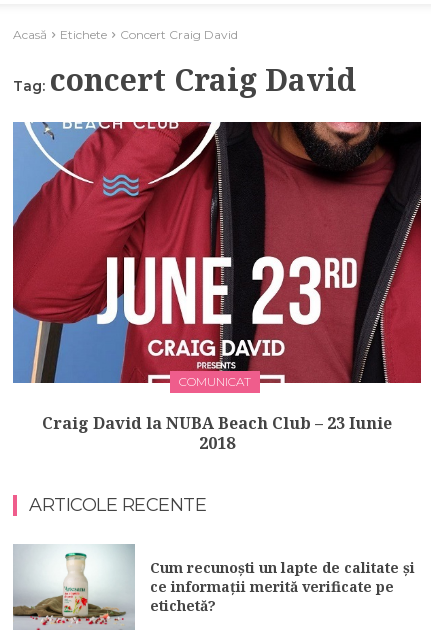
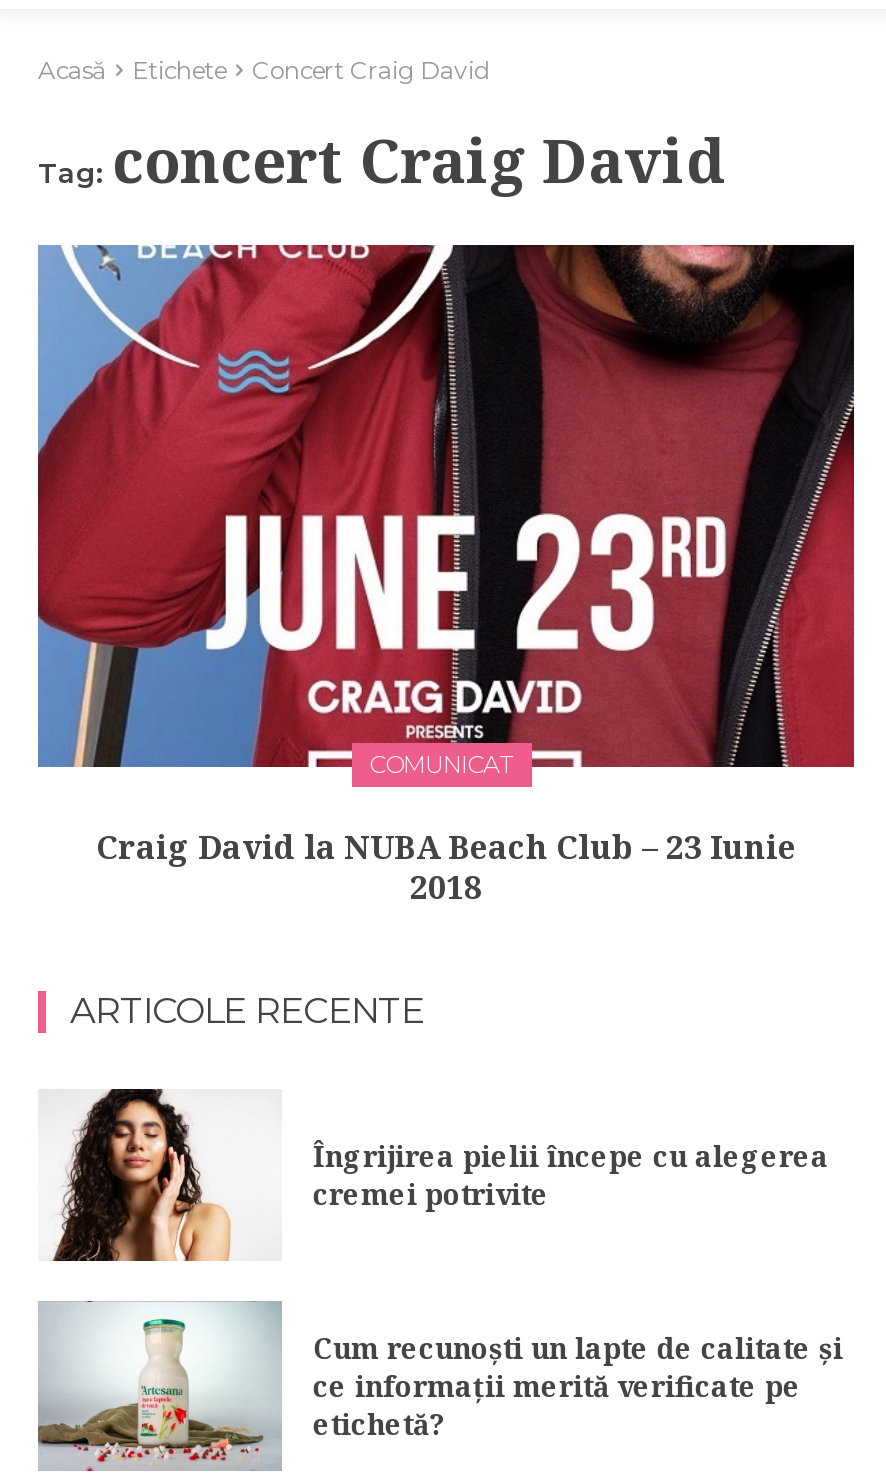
none -> [38,1085,232,1261] [image]
none -> [313,1137,829,1213] Îngrijirea pielii începe cu alegerea | cremei potrivite

